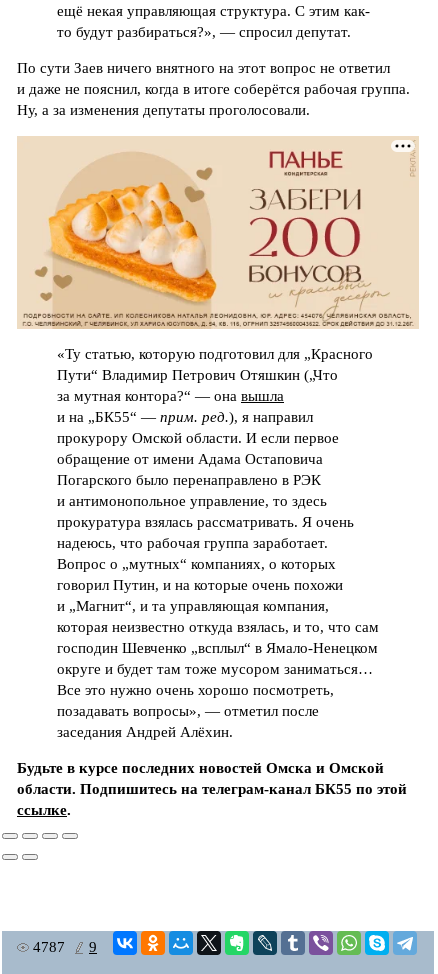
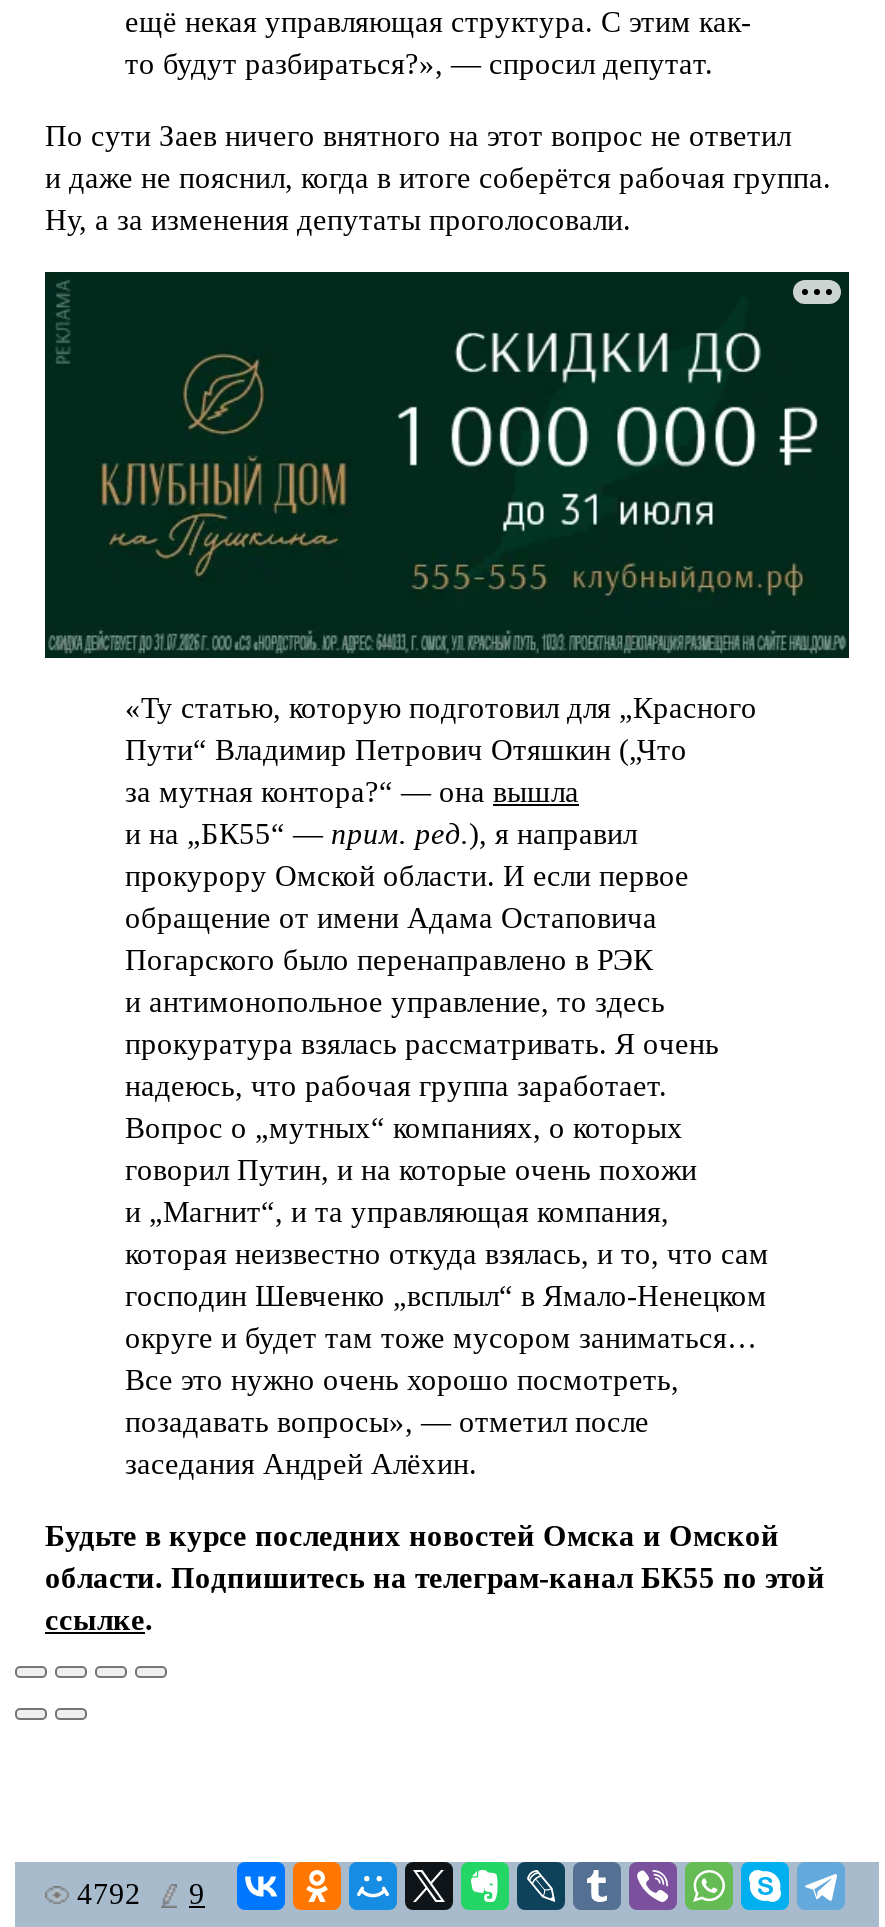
[17,136,419,329] [image] -> [43,270,851,660] [image]
[33,939,97,955] 4787 9 -> [77,1878,205,1910] 4792 9

